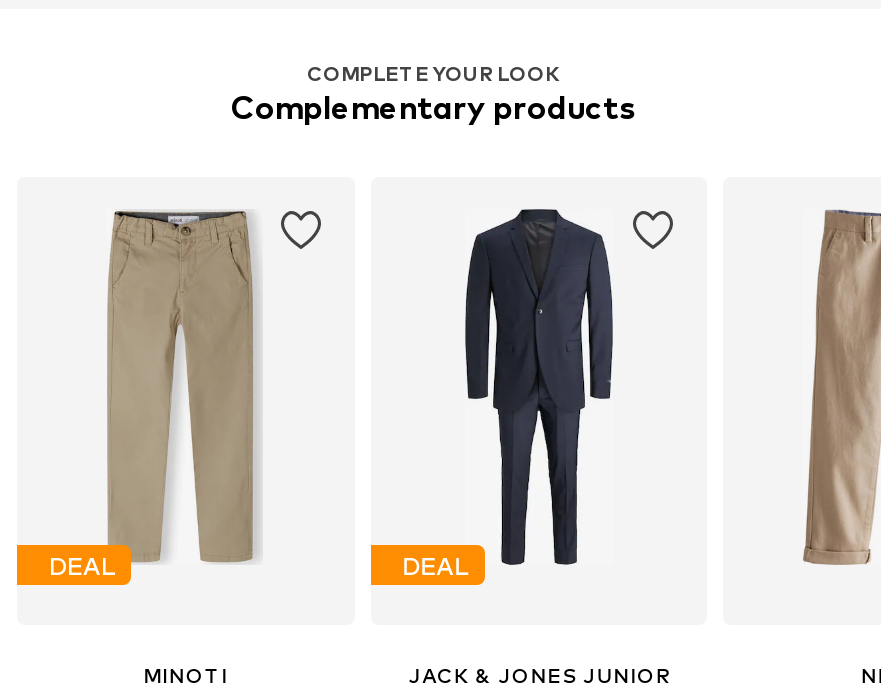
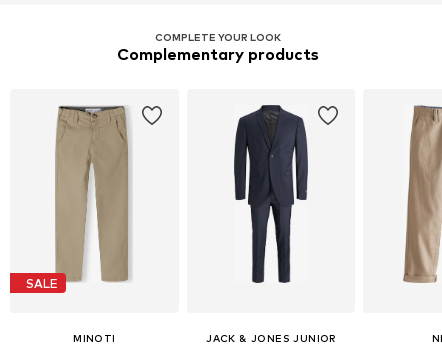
[49,551,115,581] DEAL -> [26,276,58,291] SALE
[402,551,468,581] DEAL -> none

